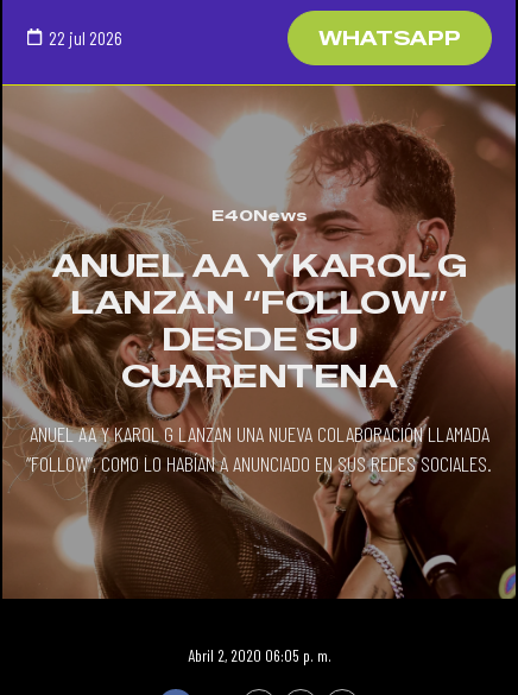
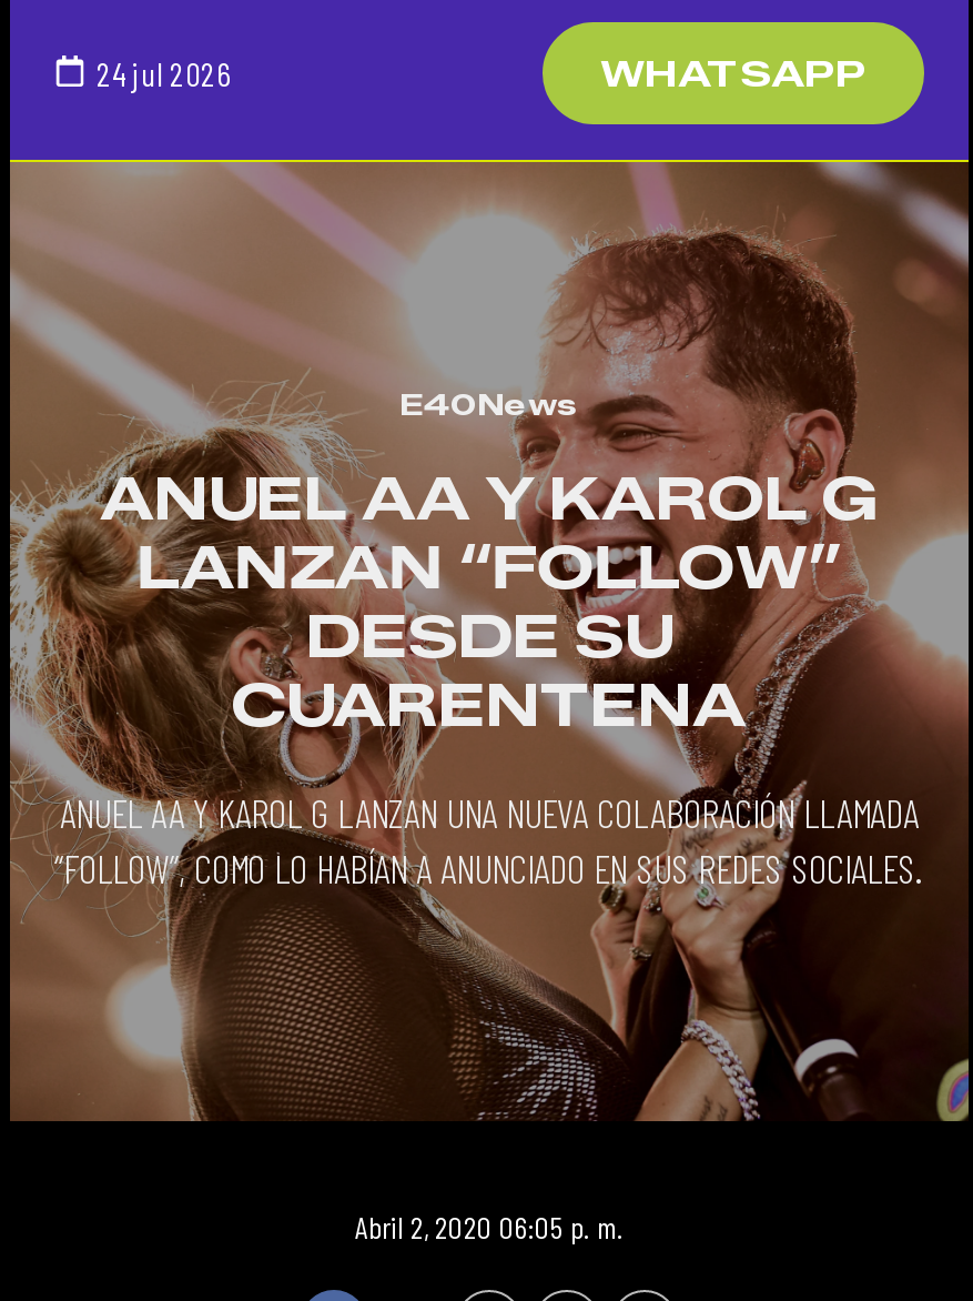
[49,27,122,48] 22 jul 2026 -> [97,52,232,92] 24 jul 2026

